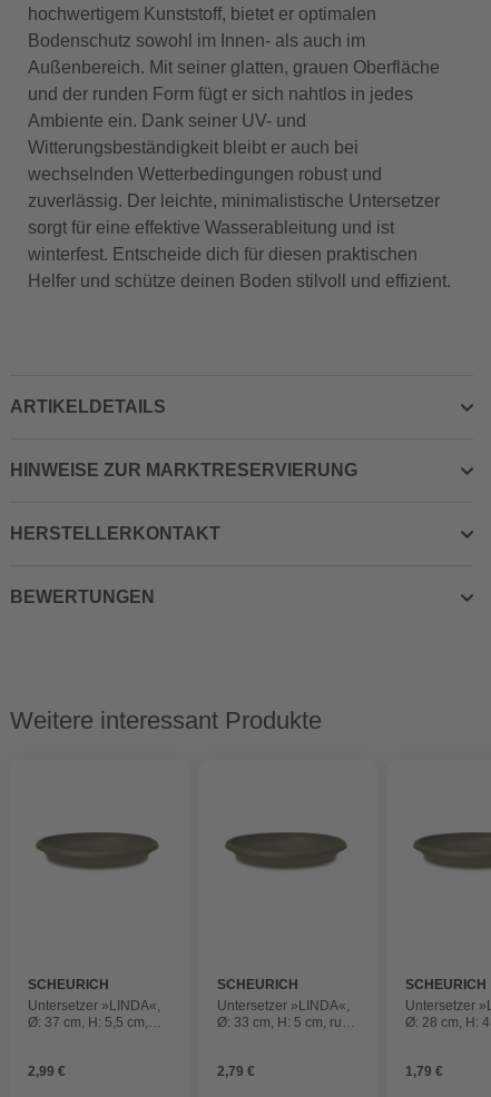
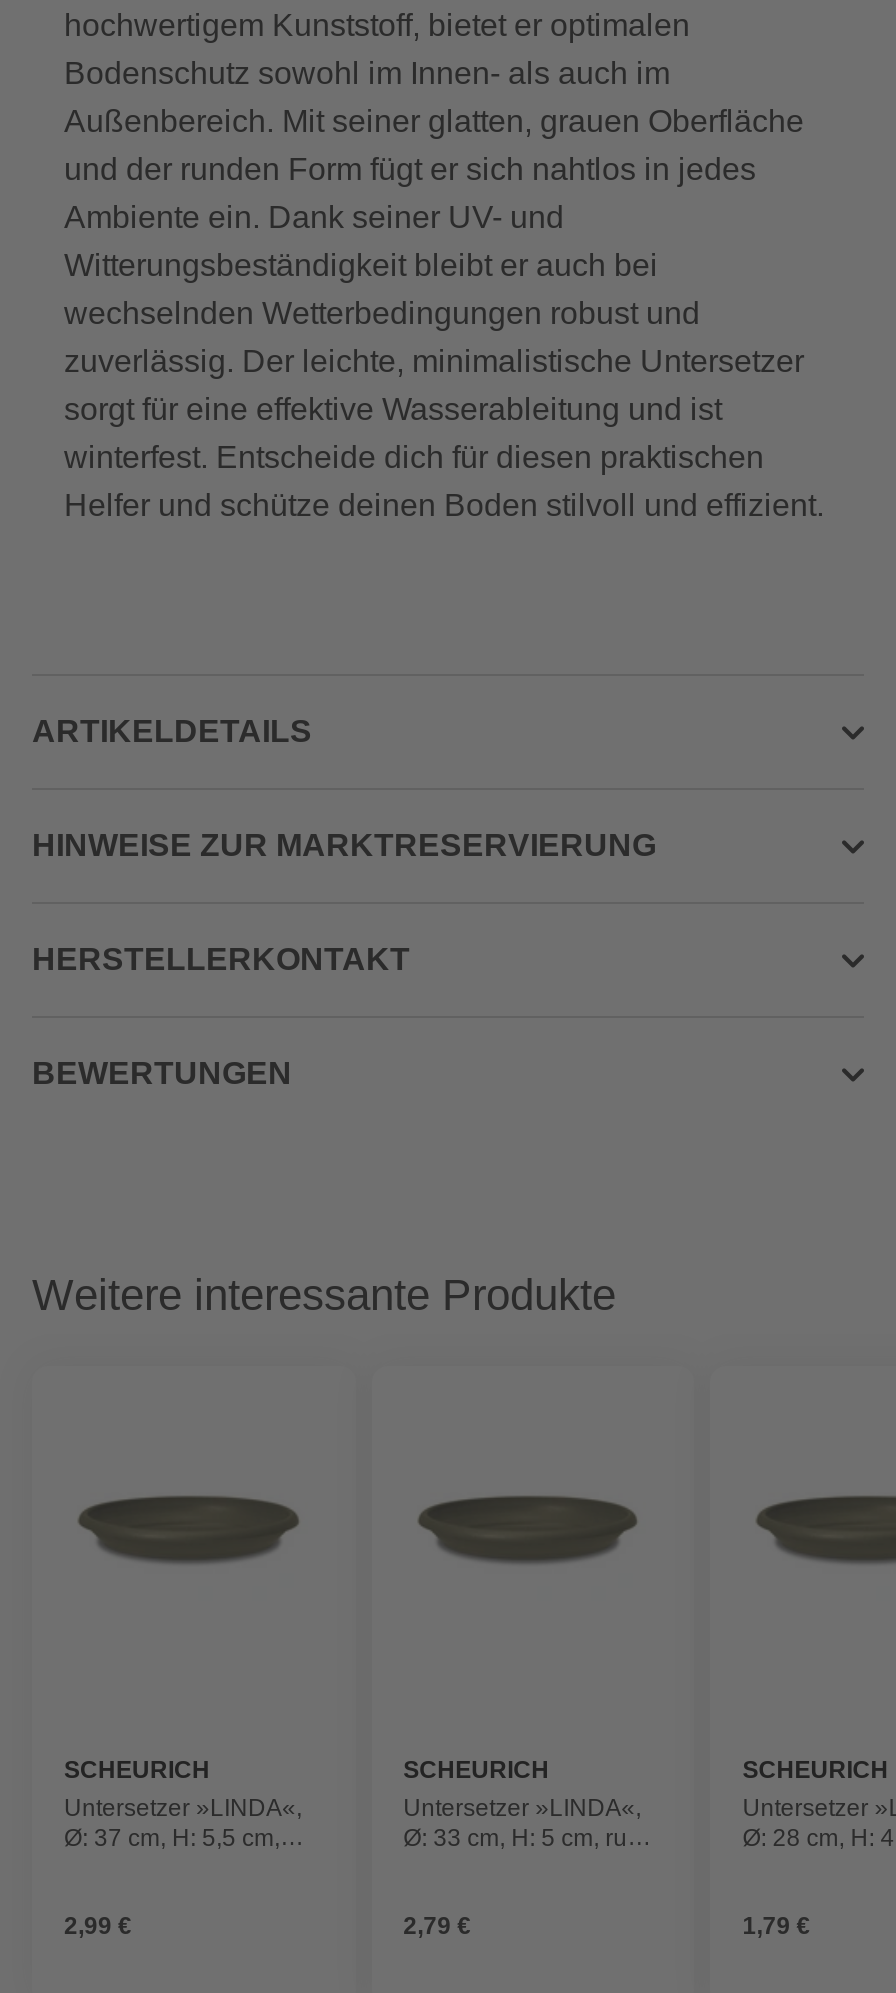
[10,706,322,734] Weitere interessant Produkte -> [32,1270,616,1320] Weitere interessante Produkte

